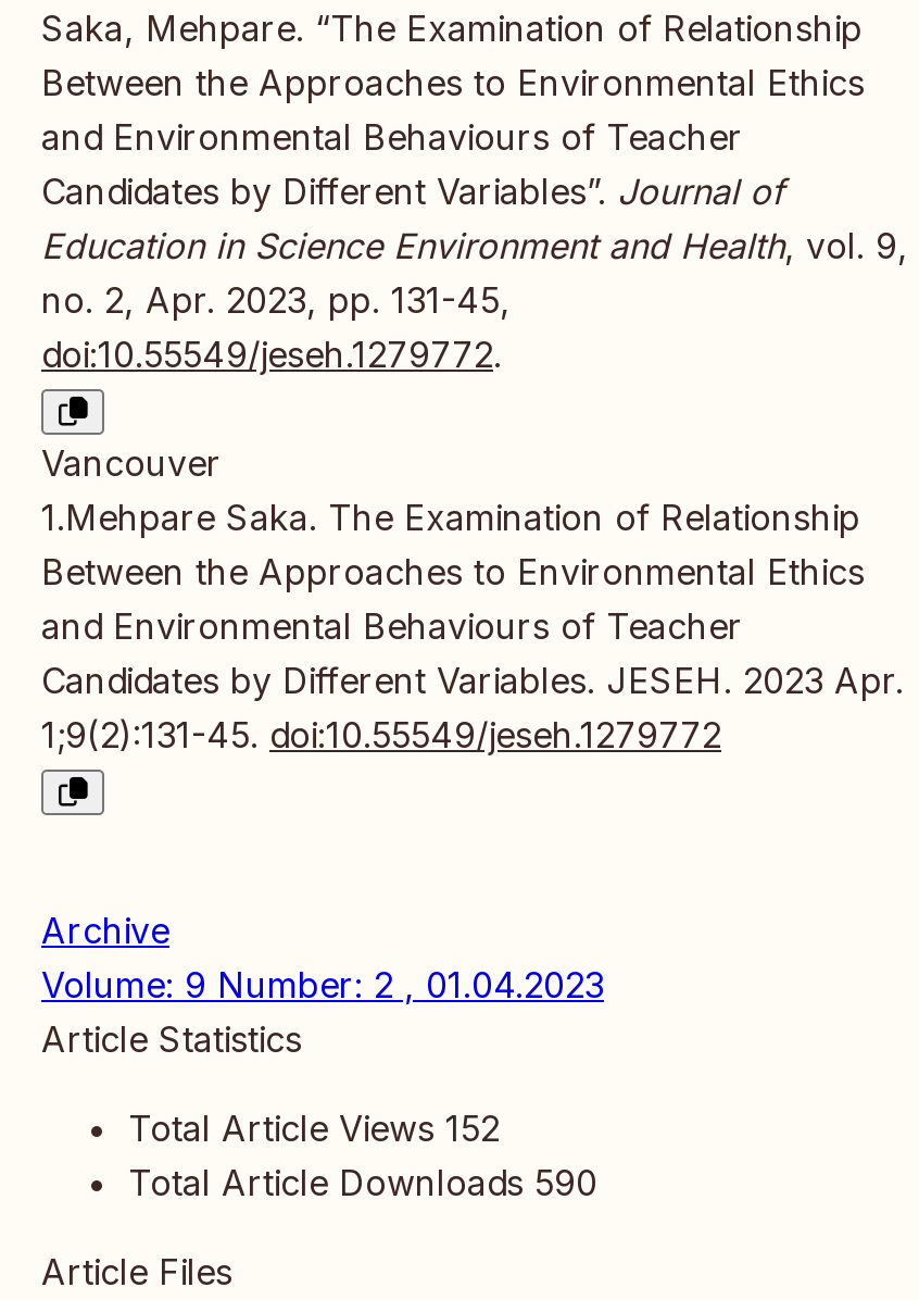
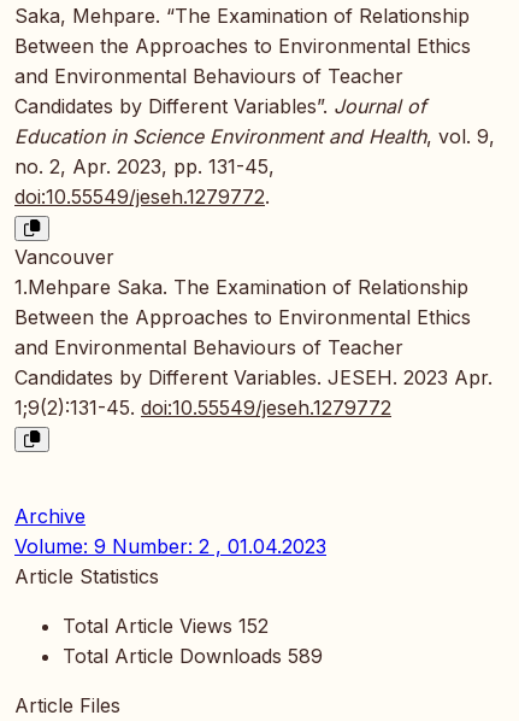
[128,1161,597,1205] Total Article Downloads 590 -> [63,644,323,668] Total Article Downloads 589

